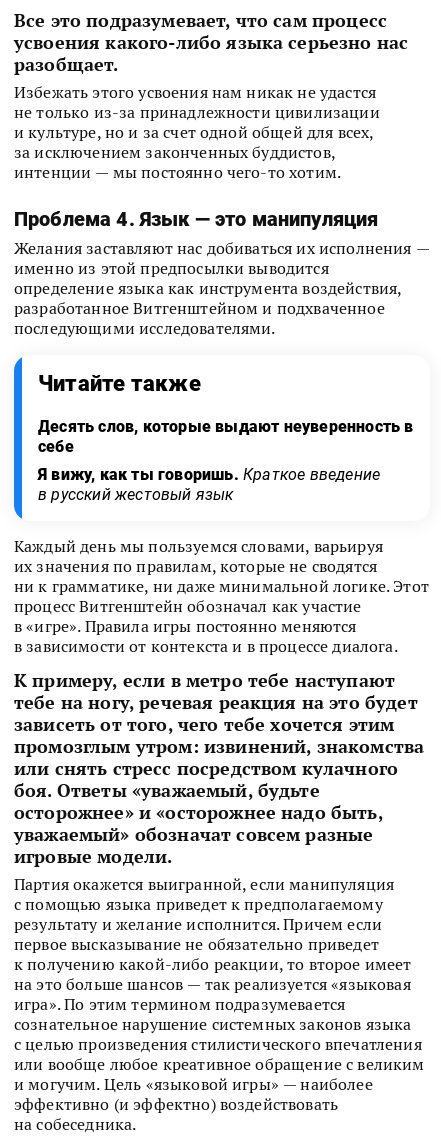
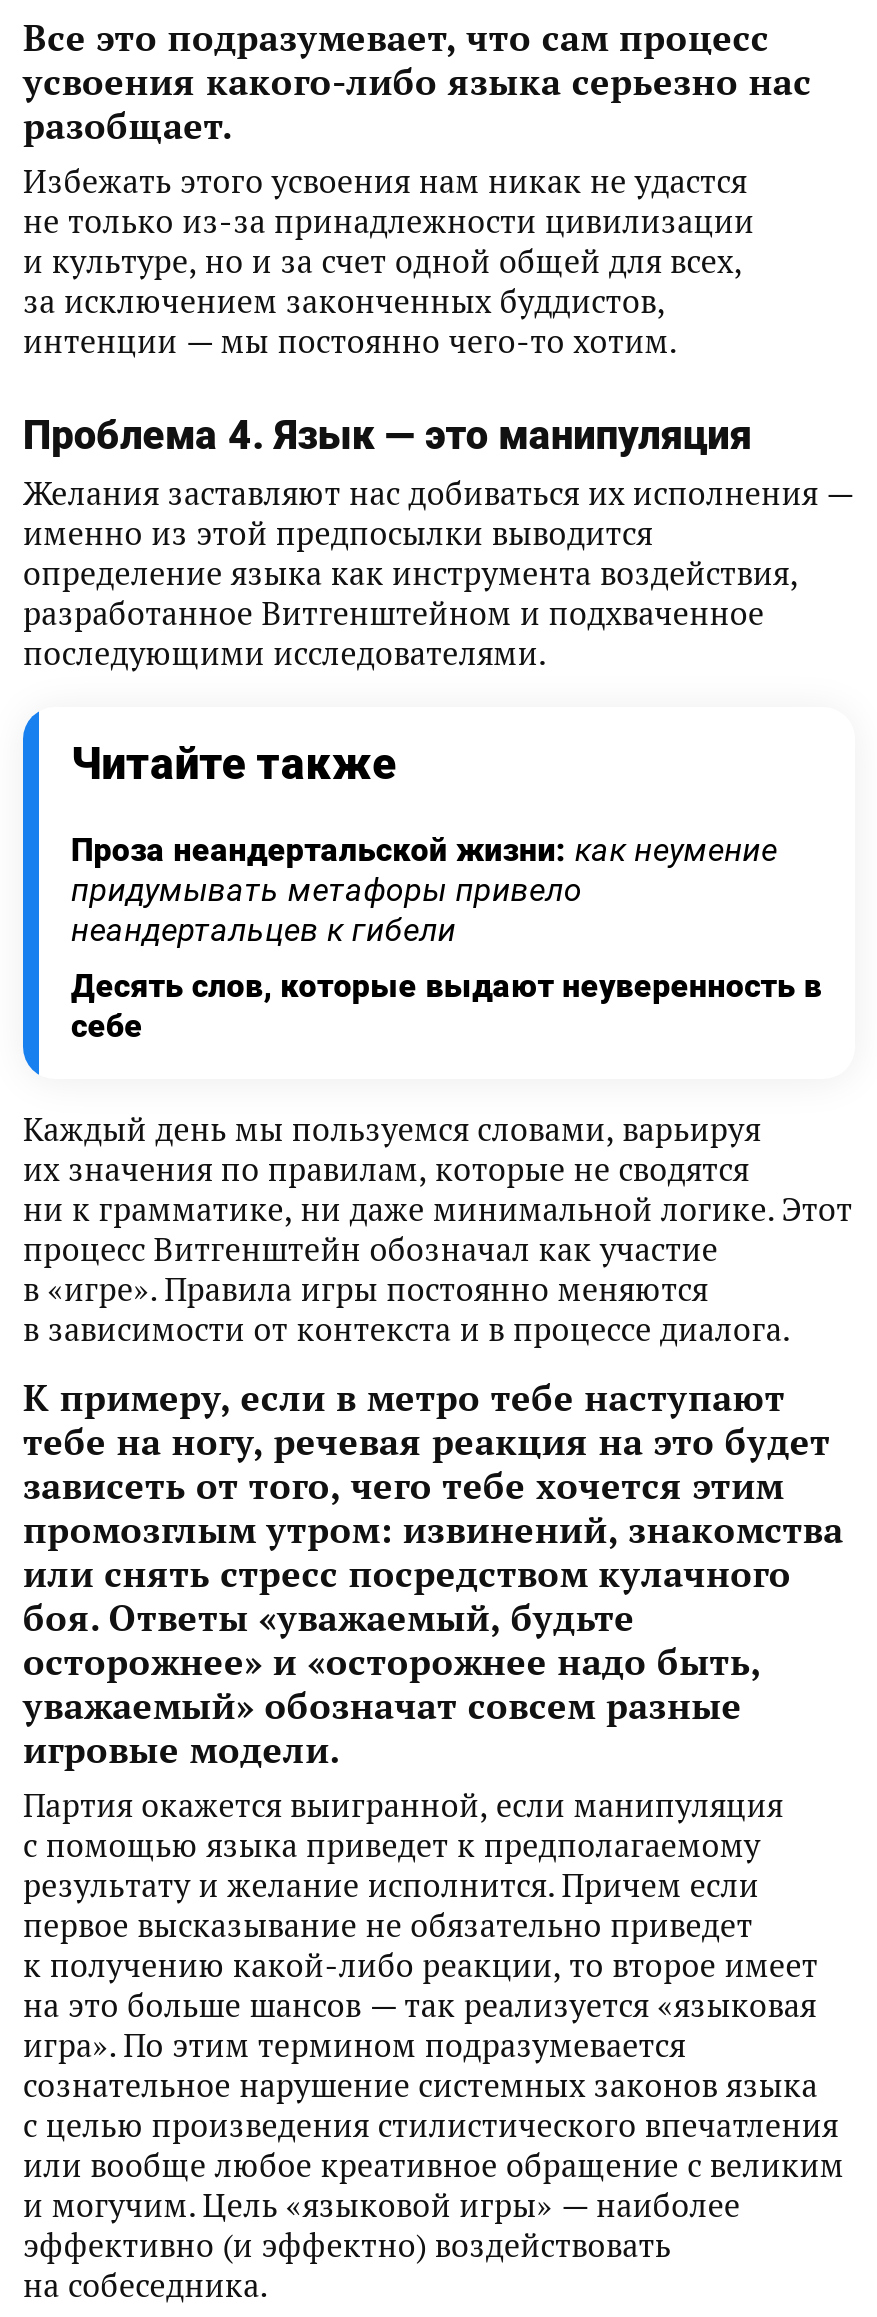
none -> [71,830,777,948] Проза неандертальской жизни: как неумение | придумывать метафоры привело | неандертальцев к гибели
moved [38,417,414,456] -> [71,966,822,1044]: Десять слов, которые выдают неуверенность в | себе
[38,465,380,504] Я вижу, как ты говоришь. Краткое введение | в русский жестовый язык -> none

